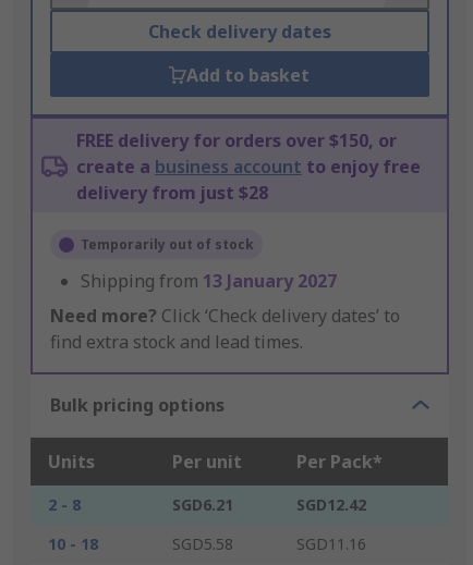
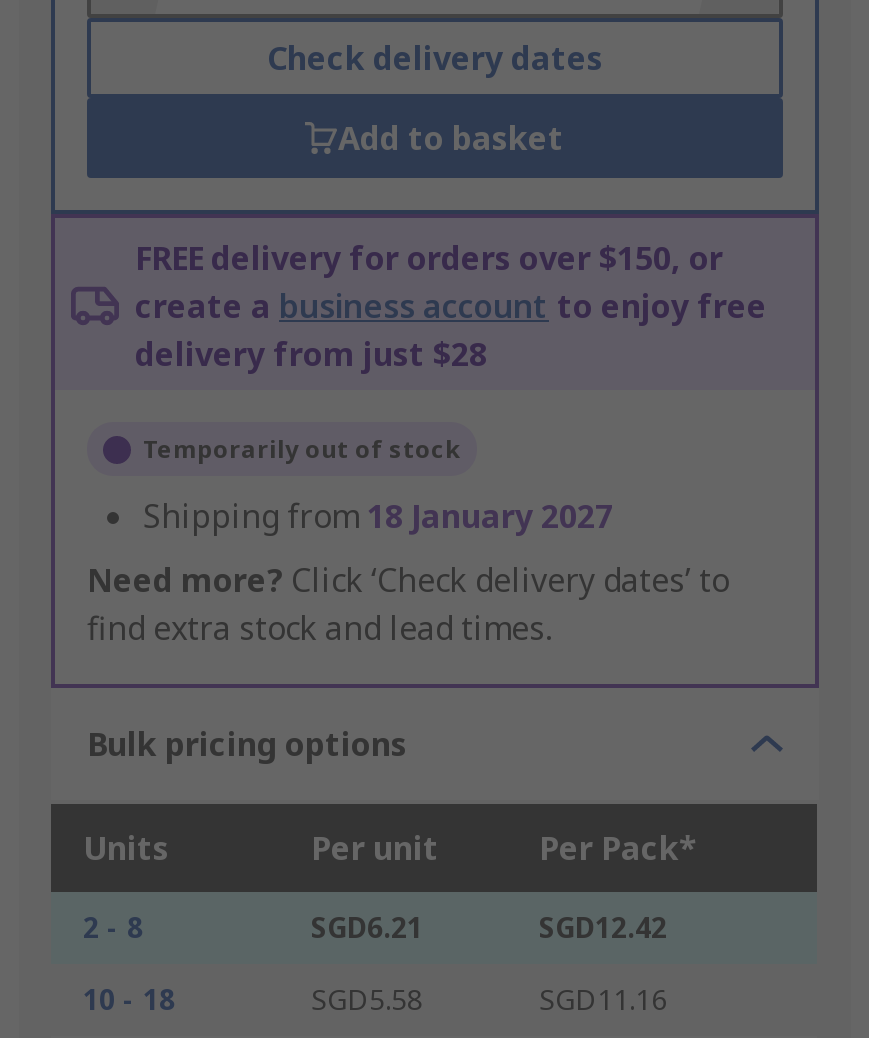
[81,269,337,293] Shipping from 13 January 2027 -> [143,495,613,539] Shipping from 18 January 2027

